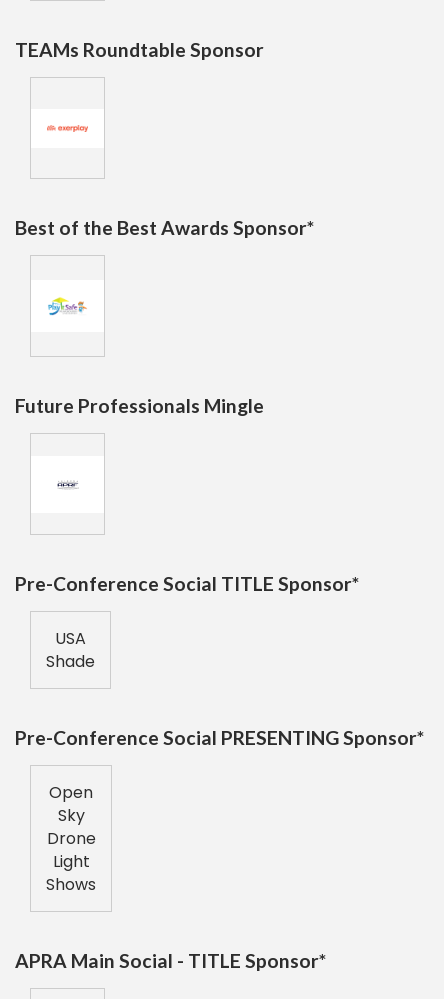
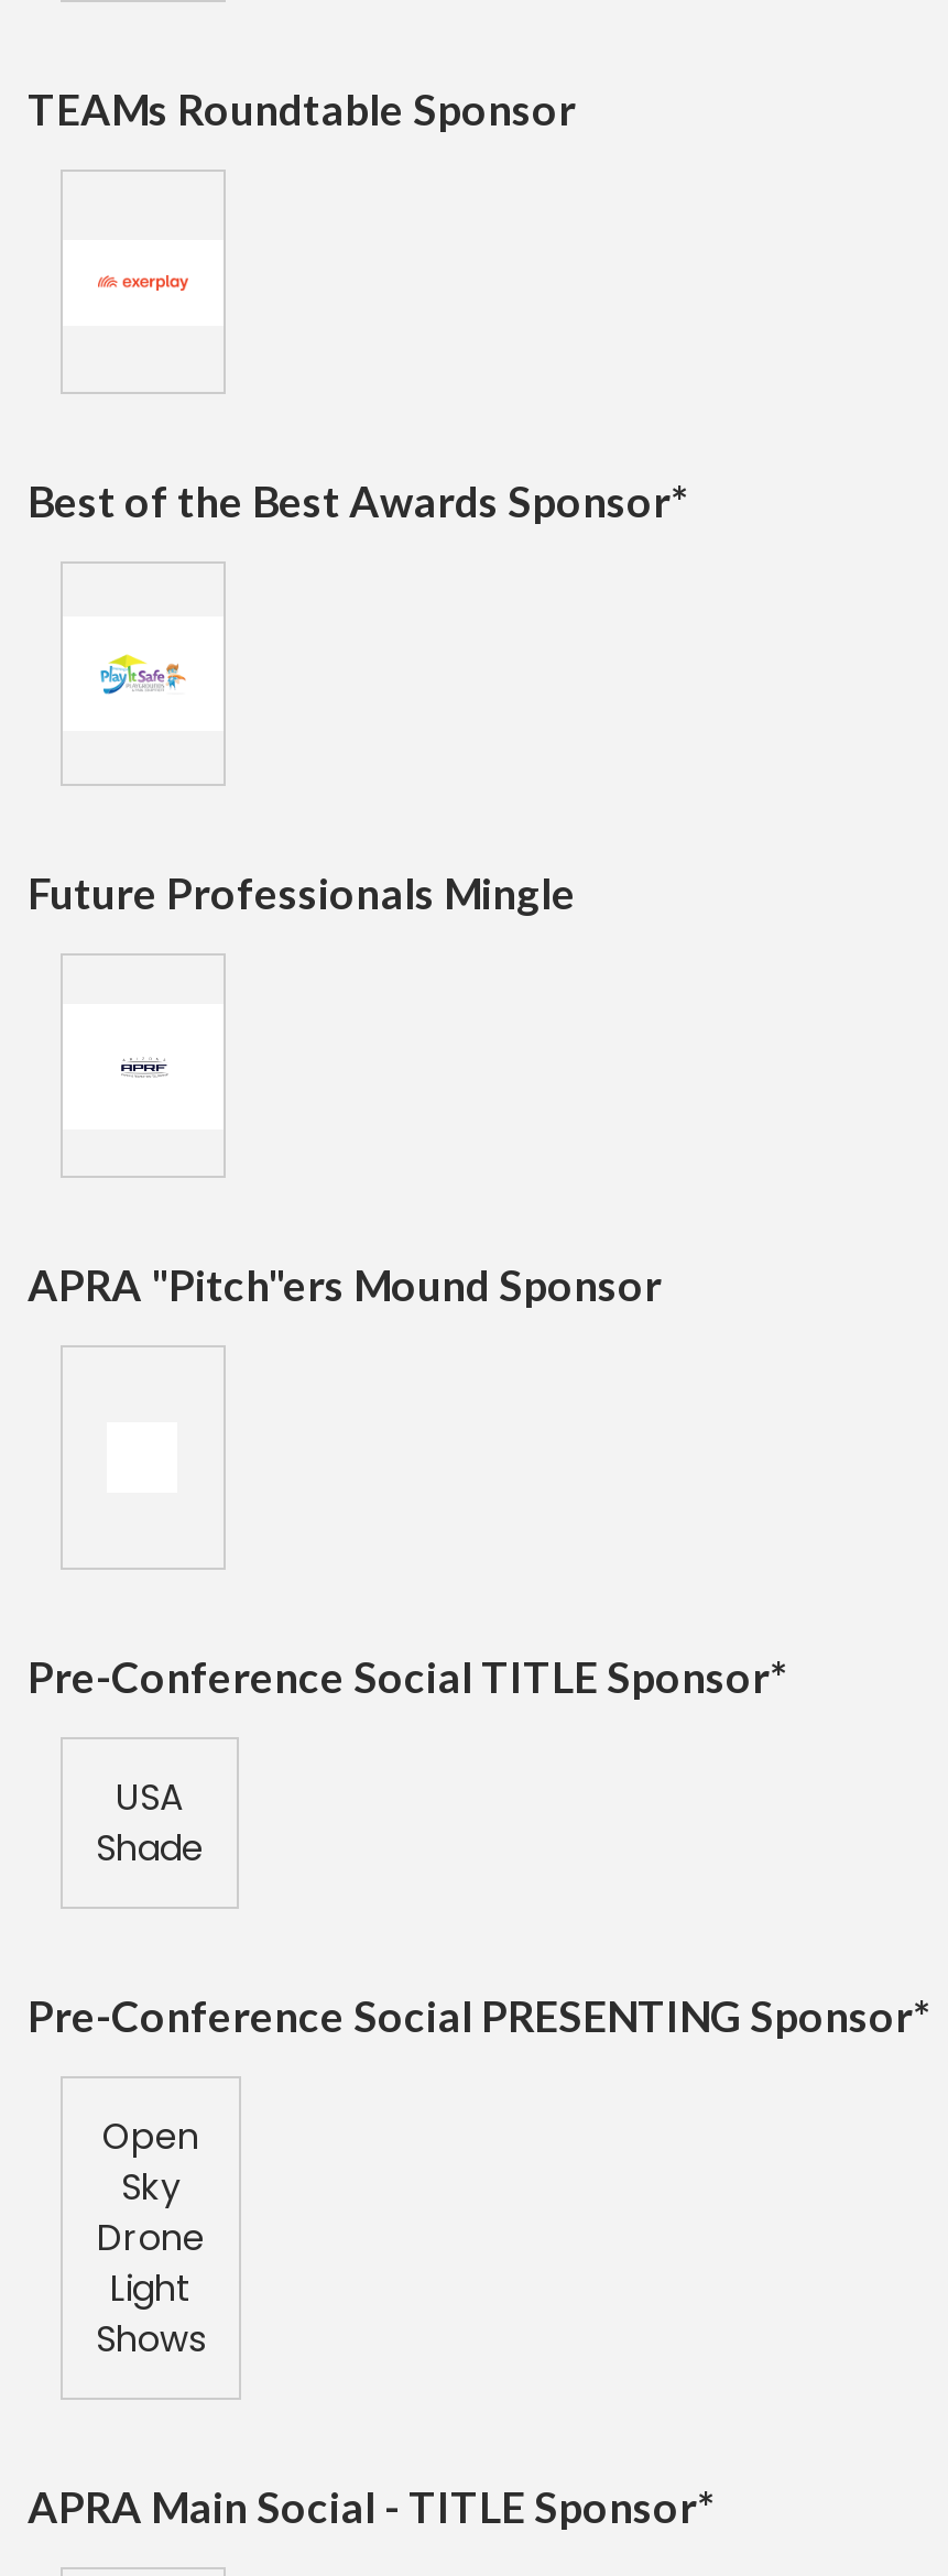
none -> [28,1260,662,1311] APRA "Pitch"ers Mound Sponsor

